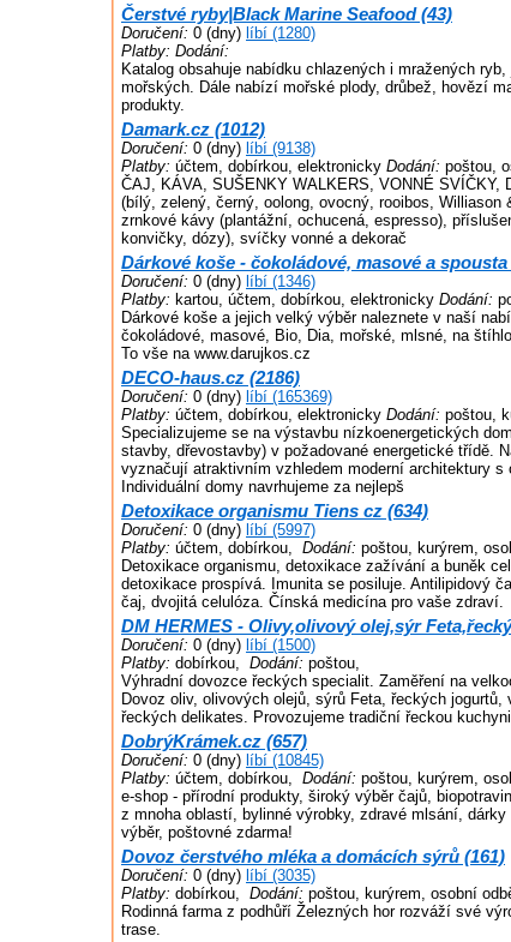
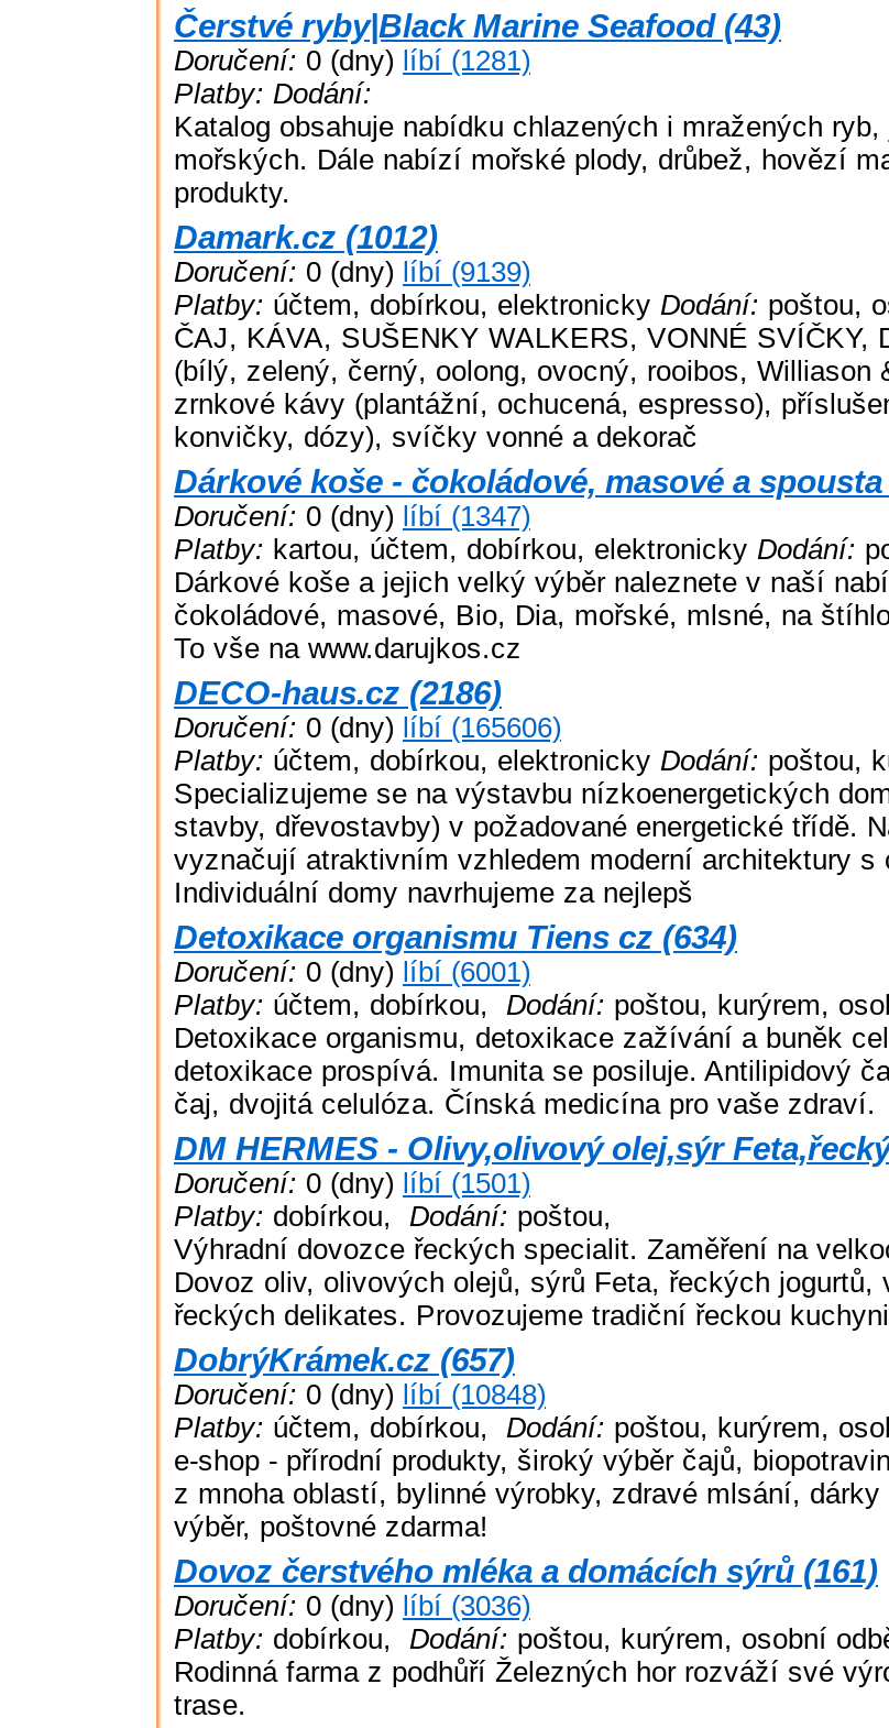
[121,24,315,42] Doručení: 0 (dny) líbí (1280) -> [174,44,530,77] Doručení: 0 (dny) líbí (1281)
[121,139,315,157] Doručení: 0 (dny) líbí (9138) -> [174,255,530,288] Doručení: 0 (dny) líbí (9139)
[121,272,315,290] Doručení: 0 (dny) líbí (1346) -> [174,500,530,533] Doručení: 0 (dny) líbí (1347)
[121,388,332,406] Doručení: 0 (dny) líbí (165369) -> [174,711,561,744] Doručení: 0 (dny) líbí (165606)
[121,521,315,539] Doručení: 0 (dny) líbí (5997) -> [174,955,530,988] Doručení: 0 (dny) líbí (6001)
[121,636,315,654] Doručení: 0 (dny) líbí (1500) -> [174,1167,530,1200] Doručení: 0 (dny) líbí (1501)
[121,751,324,769] Doručení: 0 (dny) líbí (10845) -> [174,1378,546,1411] Doručení: 0 (dny) líbí (10848)
[121,866,315,884] Doručení: 0 (dny) líbí (3035) -> [174,1589,530,1622] Doručení: 0 (dny) líbí (3036)

